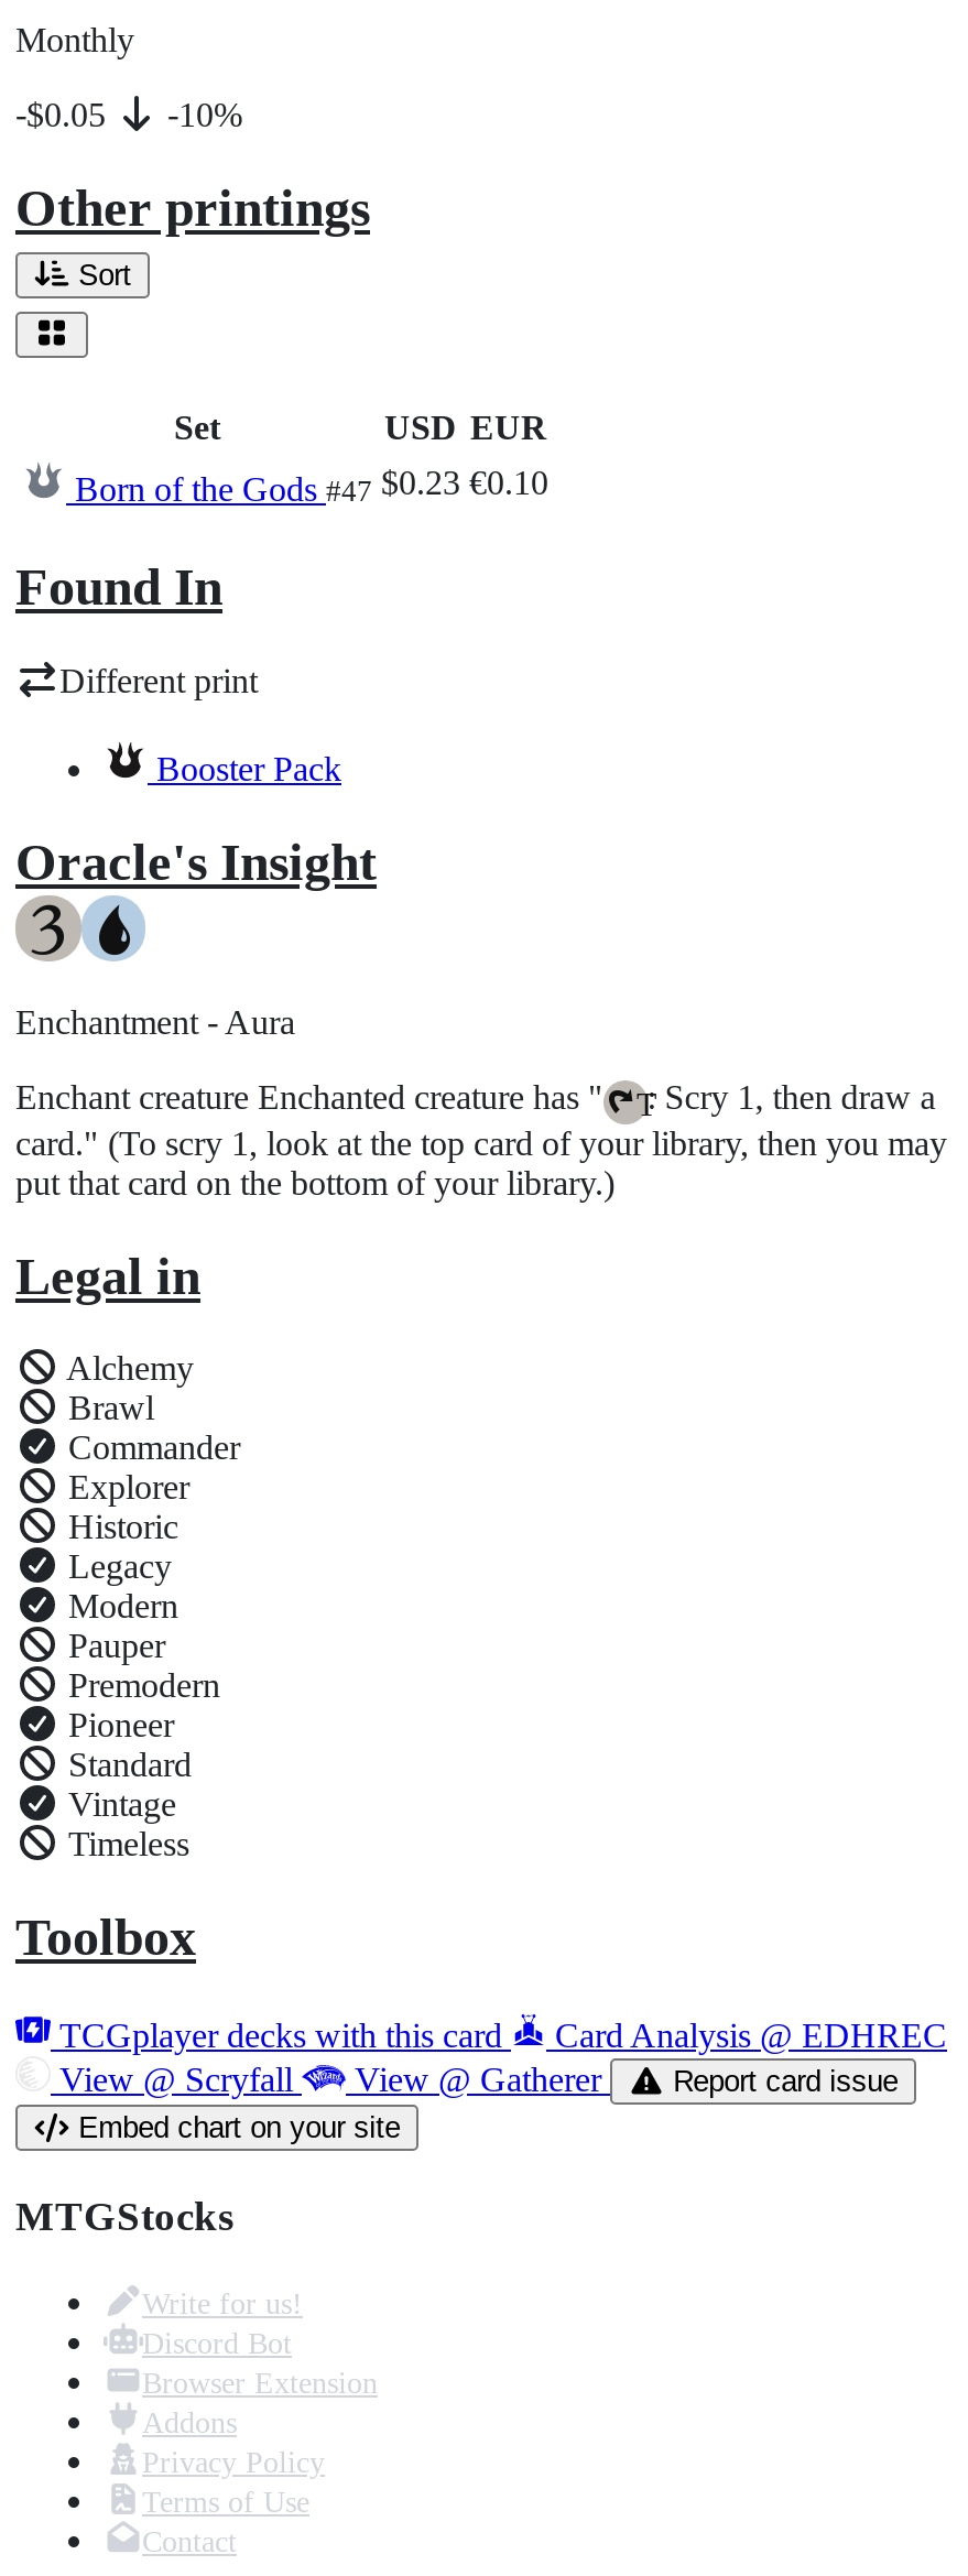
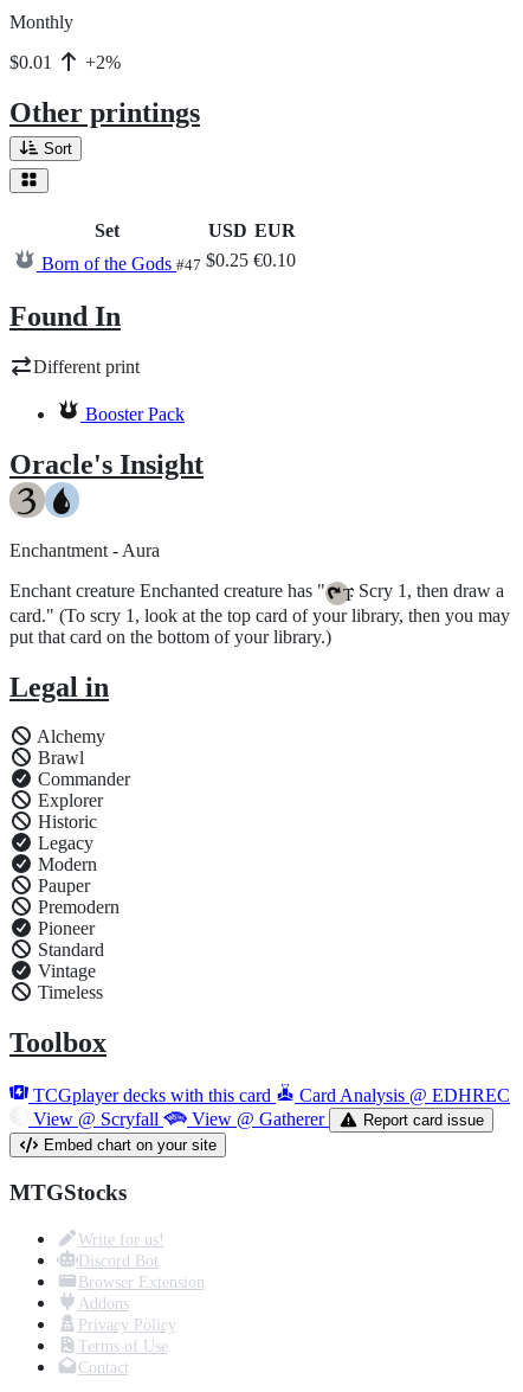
[15,95,115,133] -$0.05 -> [9,52,57,72] $0.01
[159,95,242,133] -10% -> [80,52,121,72] +2%
[66,463,548,507] Born of the Gods #47 $0.23 €0.10 -> [37,249,296,273] Born of the Gods #47 $0.25 €0.10

